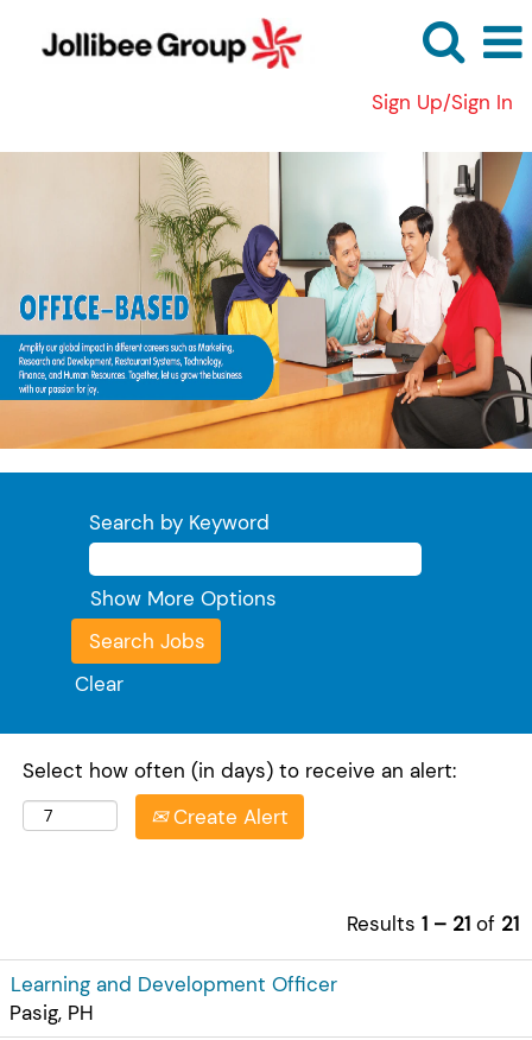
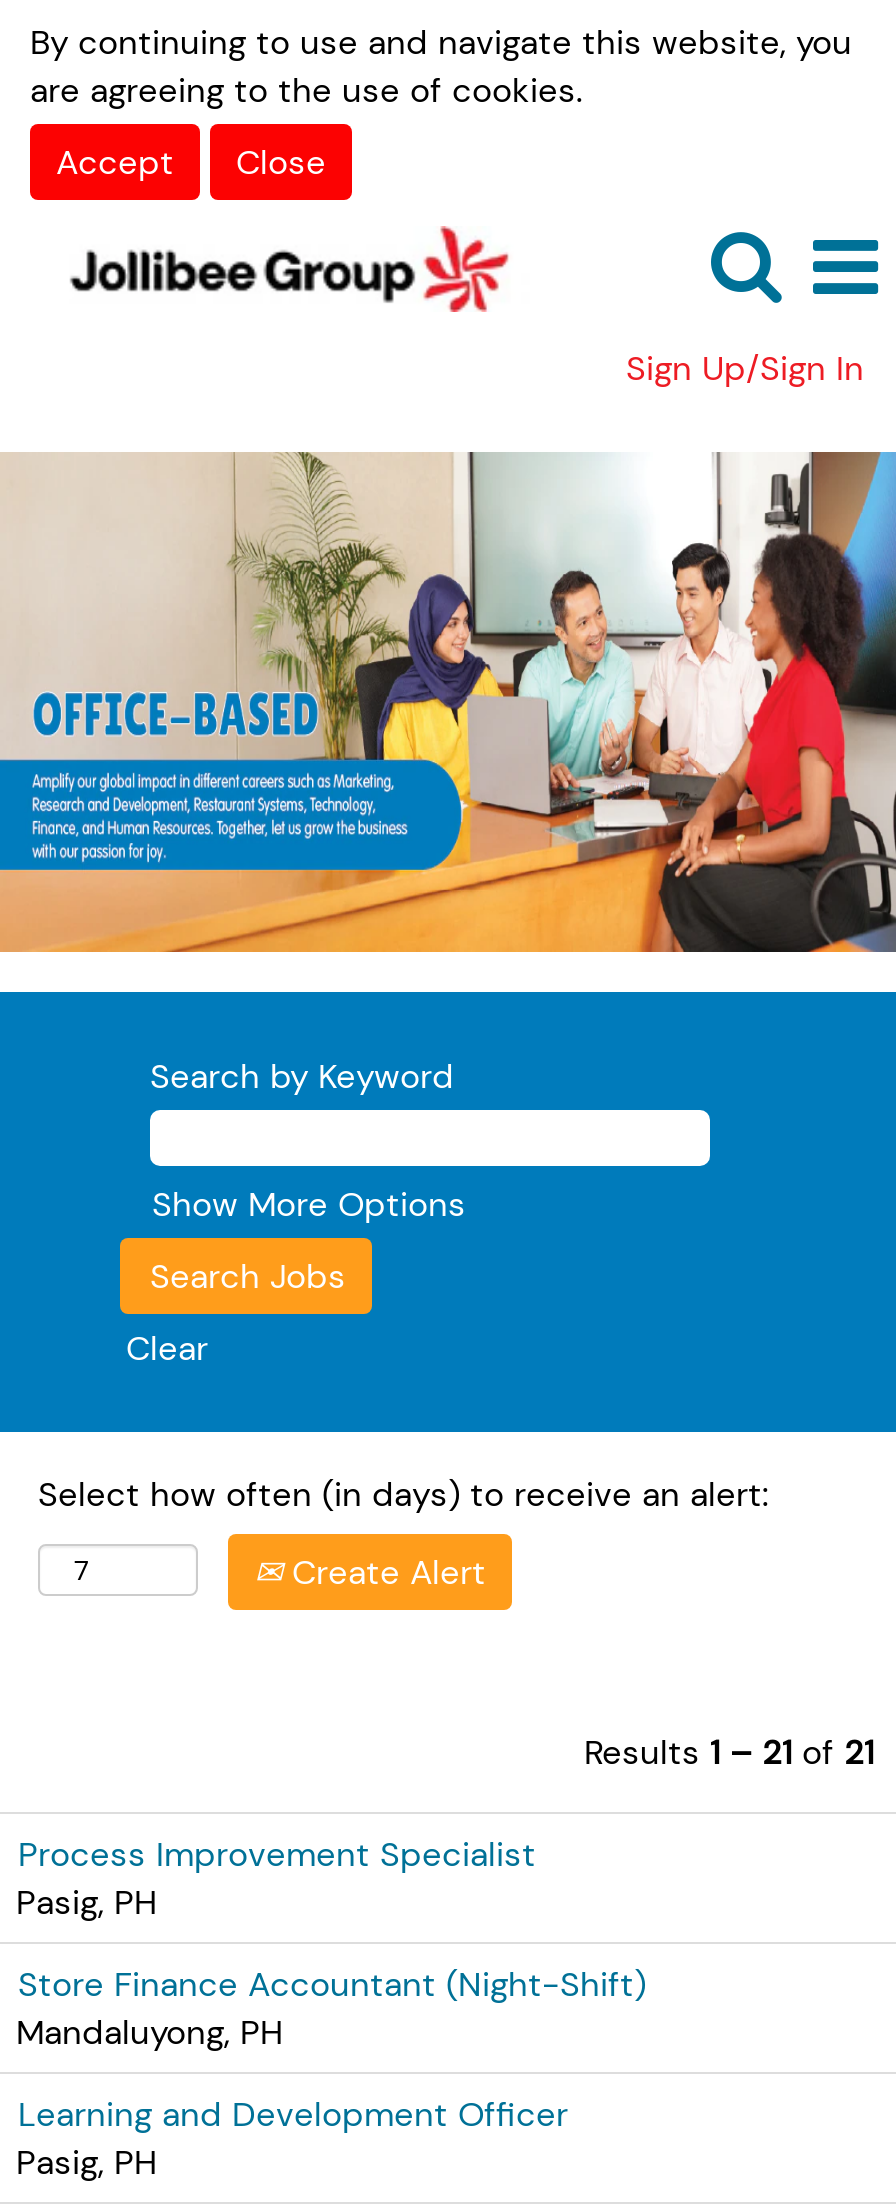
none -> [30,20,852,184] By continuing to use and navigate this website, you | are agreeing to the use of cookies. | Accept | Close
none -> [16,1832,646,2054] Process Improvement Specialist | Pasig, PH | Store Finance Accountant (Night-Shift) | Mandaluyong, PH

